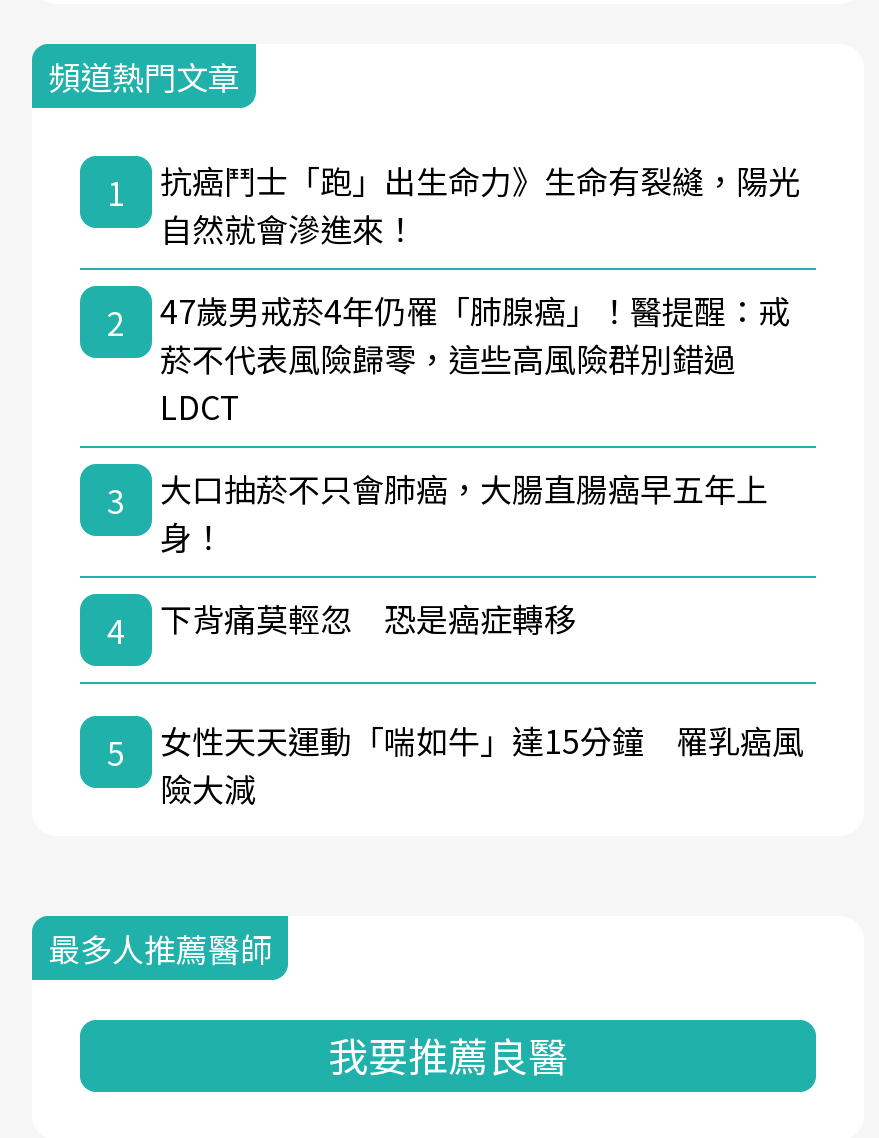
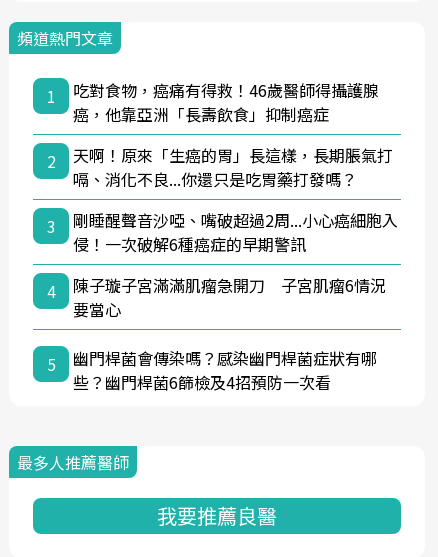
[160,157,800,253] 抗癌鬥士「跑」出生命力》生命有裂縫，陽光 | 自然就會滲進來！ -> [73,78,379,126] 吃對食物，癌痛有得救！46歲醫師得攝護腺 | 癌，他靠亞洲「長壽飲食」抑制癌症
[160,287,790,431] 47歲男戒菸4年仍罹「肺腺癌」！醫提醒：戒 | 菸不代表風險歸零，這些高風險群別錯過 | LDCT -> [73,143,393,191] 天啊！原來「生癌的胃」長這樣，長期脹氣打 | 嗝、消化不良...你還只是吃胃藥打發嗎？
[160,465,768,561] 大口抽菸不只會肺癌，大腸直腸癌早五年上 | 身！ -> [73,208,398,256] 剛睡醒聲音沙啞、嘴破超過2周...小心癌細胞入 | 侵！一次破解6種癌症的早期警訊
[160,595,576,643] 下背痛莫輕忽 恐是癌症轉移 -> [73,273,386,321] 陳子璇子宮滿滿肌瘤急開刀 子宮肌瘤6情況 | 要當心
[160,717,804,813] 女性天天運動「喘如牛」達15分鐘 罹乳癌風 | 險大減 -> [73,346,377,394] 幽門桿菌會傳染嗎？感染幽門桿菌症狀有哪 | 些？幽門桿菌6篩檢及4招預防一次看

